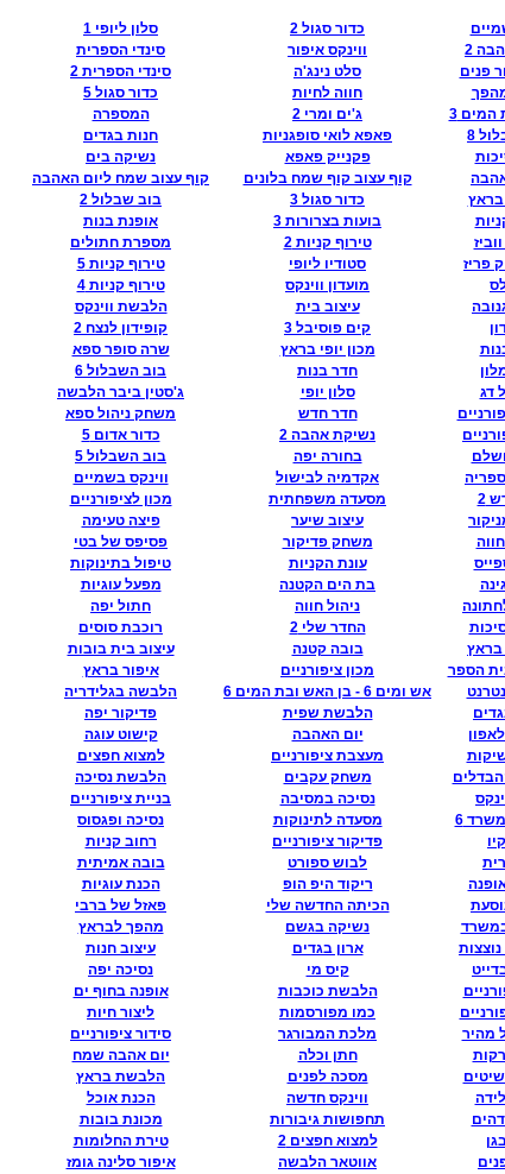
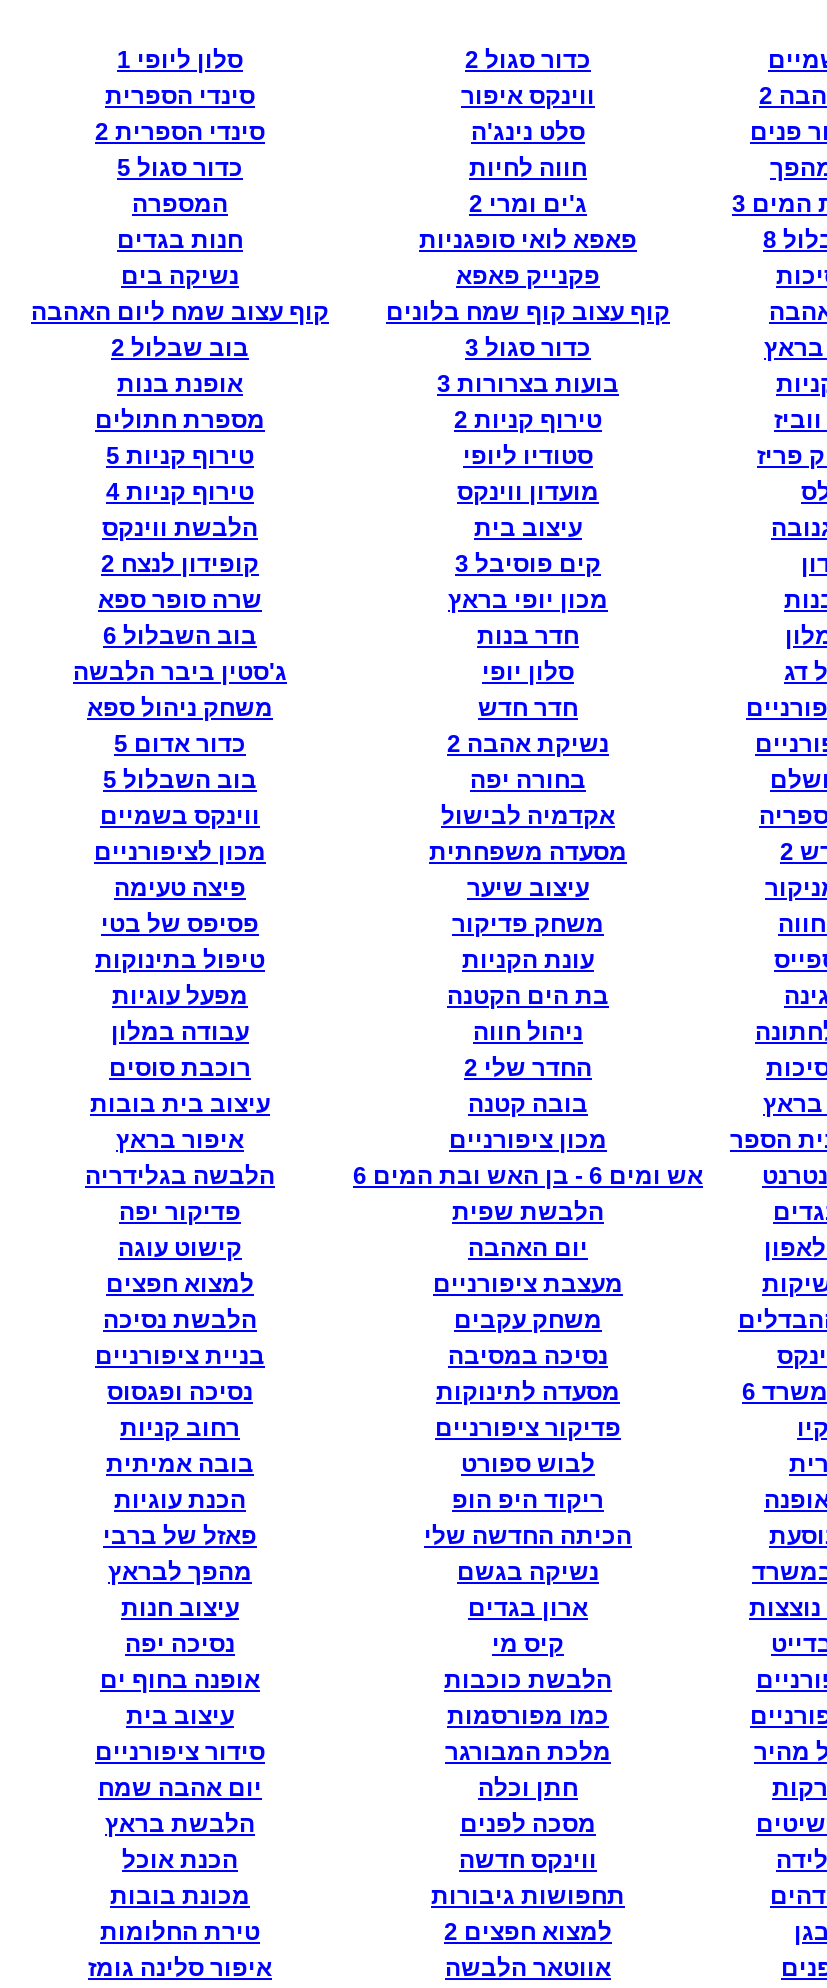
[90,598,151,614] חתול יפה -> [111,1018,249,1046] עבודה במלון
[87,1004,154,1021] ליצור חיות -> [126,1702,234,1730] עיצוב בית

